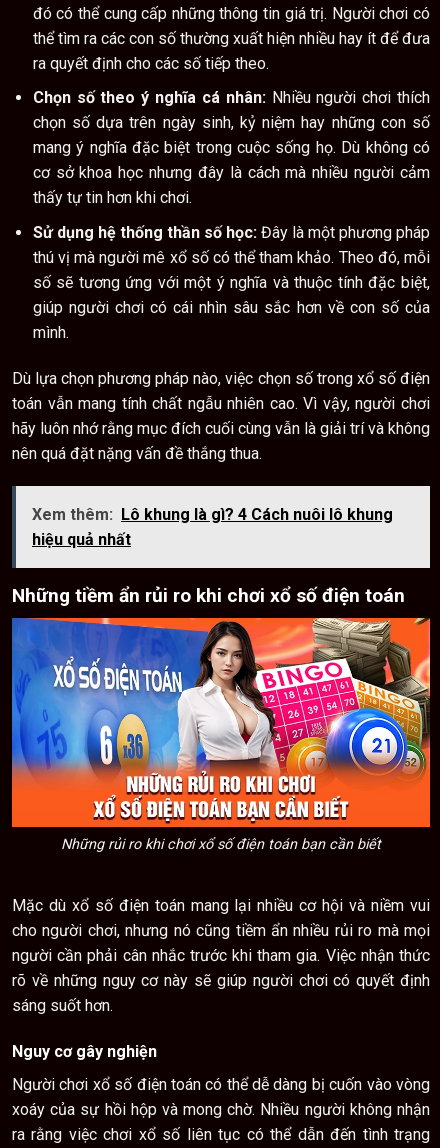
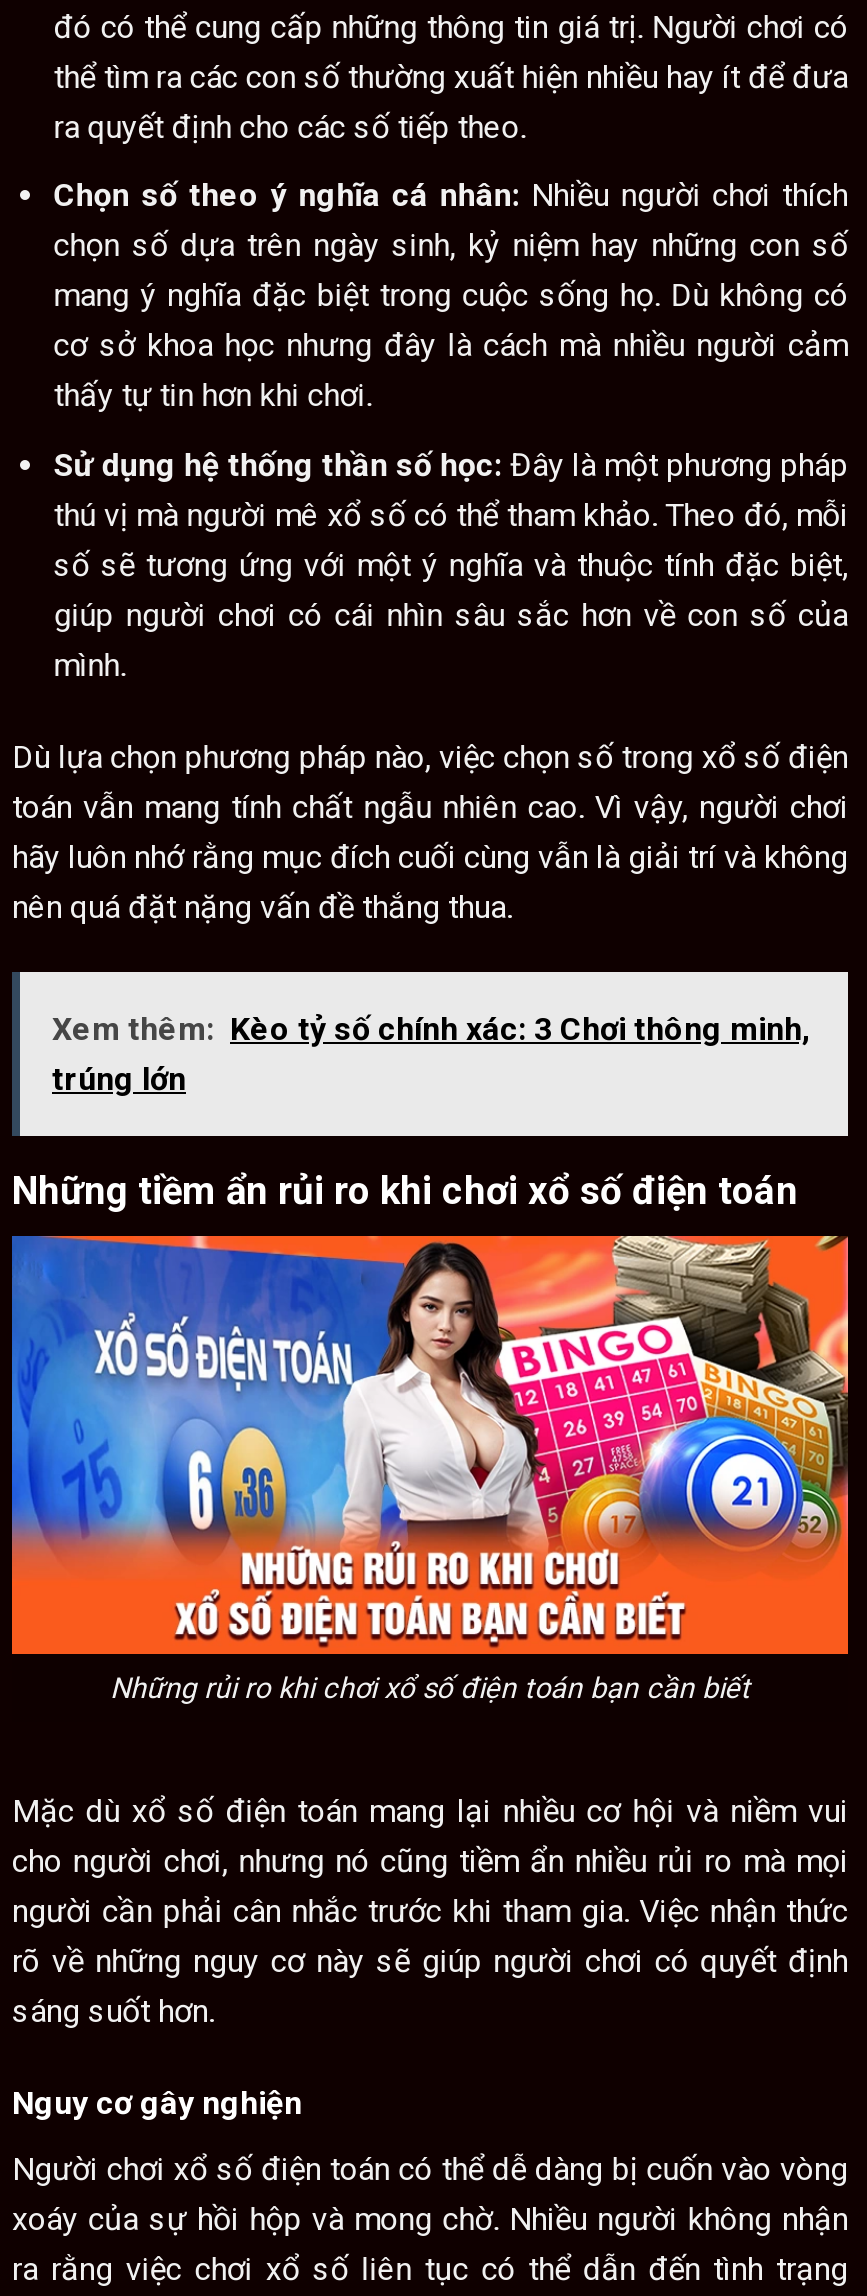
[32,505,393,549] Xem thêm: Lô khung là gì? 4 Cách nuôi lô khung | hiệu quả nhất -> [52,1011,810,1099] Xem thêm: Kèo tỷ số chính xác: 3 Chơi thông minh, | trúng lớn

